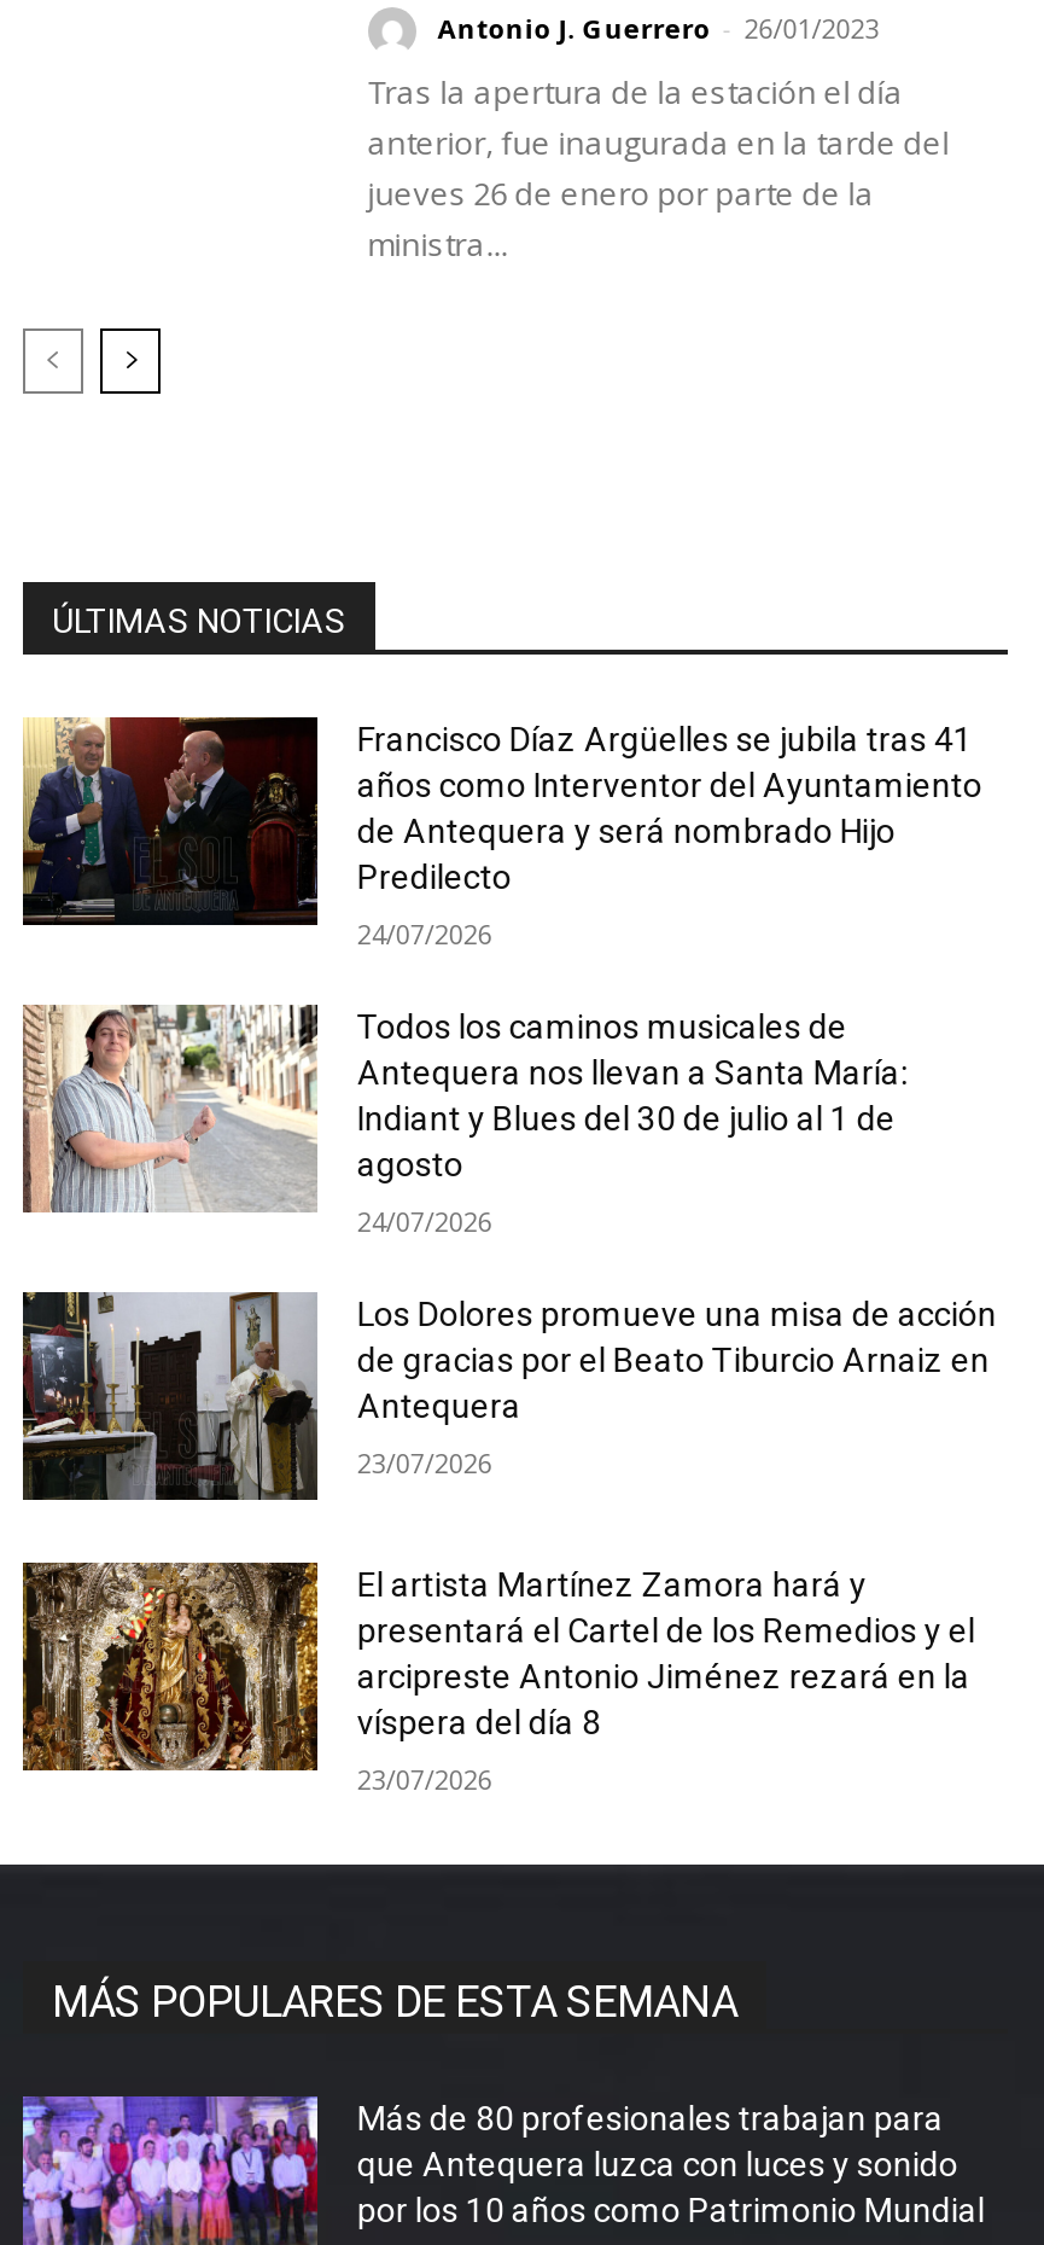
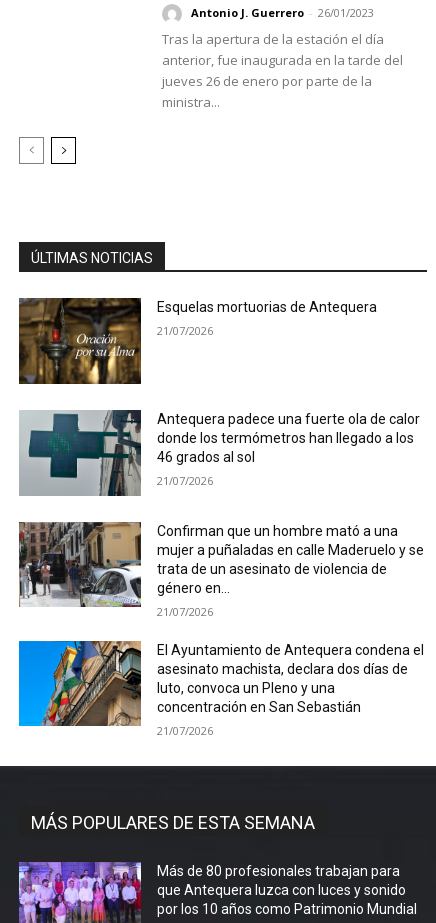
[23,717,982,927] [image] | Francisco Díaz Argüelles se jubila tras 41 | años como Interventor del Ayuntamiento | de Antequera y será nombrado Hijo | Predilecto -> [18,297,377,385] [image] | Esquelas mortuorias de Antequera
[357,916,492,952] 24/07/2026 -> [157,323,213,338] 21/07/2026
[23,1002,907,1212] [image] | Todos los caminos musicales de | Antequera nos llevan a Santa María: | Indiant y Blues del 30 de julio al 1 de | agosto -> [20,409,420,496] [image] | Antequera padece una fuerte ola de calor | donde los termómetros han llegado a los | 46 grados al sol
[357,1204,492,1240] 24/07/2026 -> [157,473,213,488] 21/07/2026
[21,1275,997,1502] [image] | Los Dolores promueve una misa de acción | de gracias por el Beato Tiburcio Arnaiz en | Antequera -> [18,521,424,615] [image] | Confirman que un hombre mató a una | mujer a puñaladas en calle Maderuelo y se | trata de un asesinato de violencia de | género en...
[357,1445,492,1481] 23/07/2026 -> [157,604,213,619] 21/07/2026
[21,1558,975,1773] [image] | El artista Martínez Zamora hará y | presentará el Cartel de los Remedios y el | arcipreste Antonio Jiménez rezará en la | víspera del día 8 -> [18,640,424,727] [image] | El Ayuntamiento de Antequera condena el | asesinato machista, declara dos días de | luto, convoca un Pleno y una | concentración en San Sebastián
[357,1761,492,1797] 23/07/2026 -> [157,723,213,738] 21/07/2026

